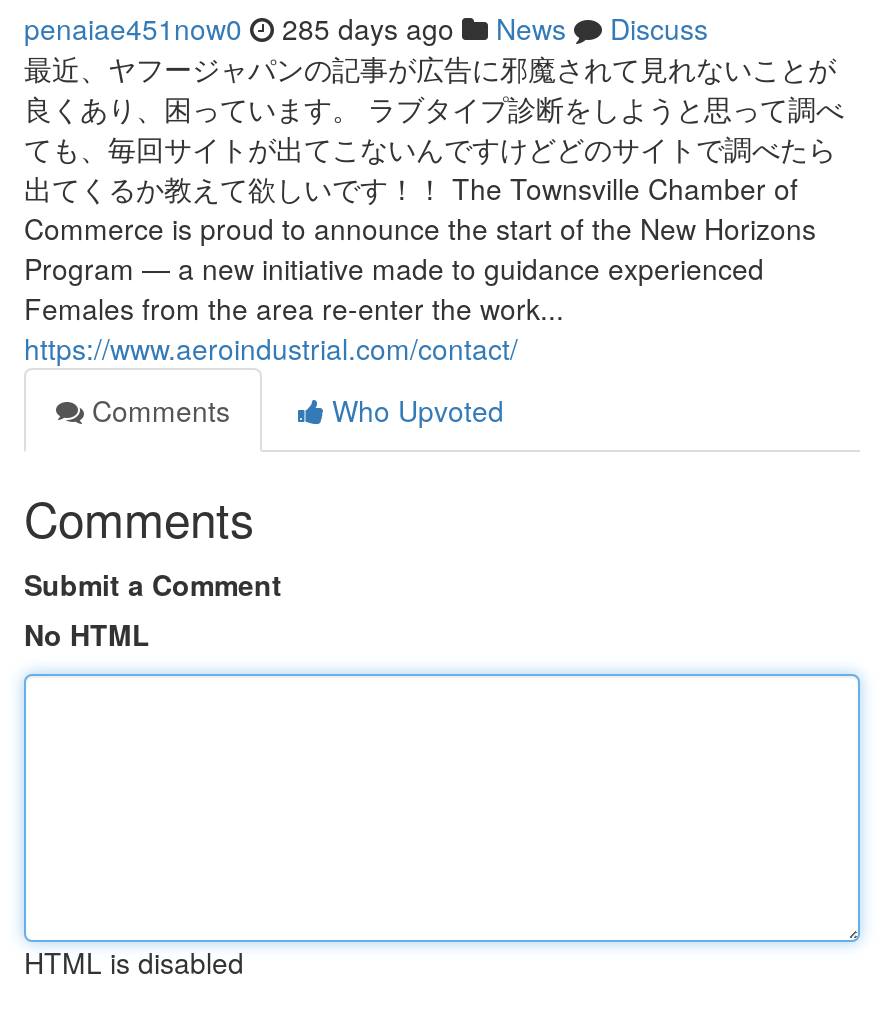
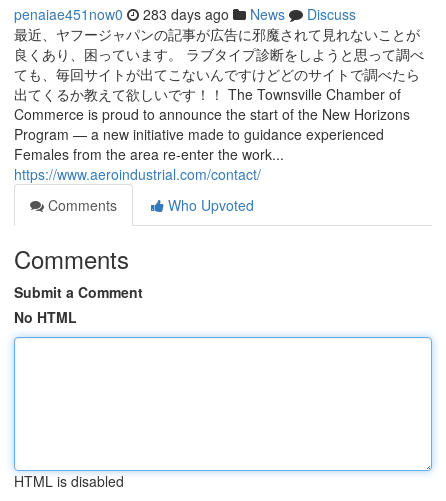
[24,8,708,48] penaiae451now0 285 days ago News Discuss -> [14,4,356,24] penaiae451now0 283 days ago News Discuss

